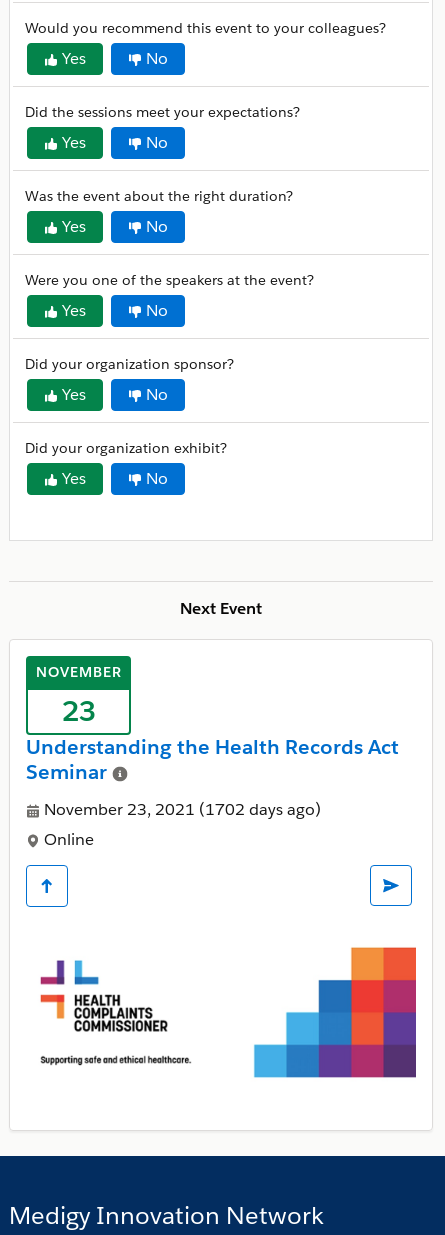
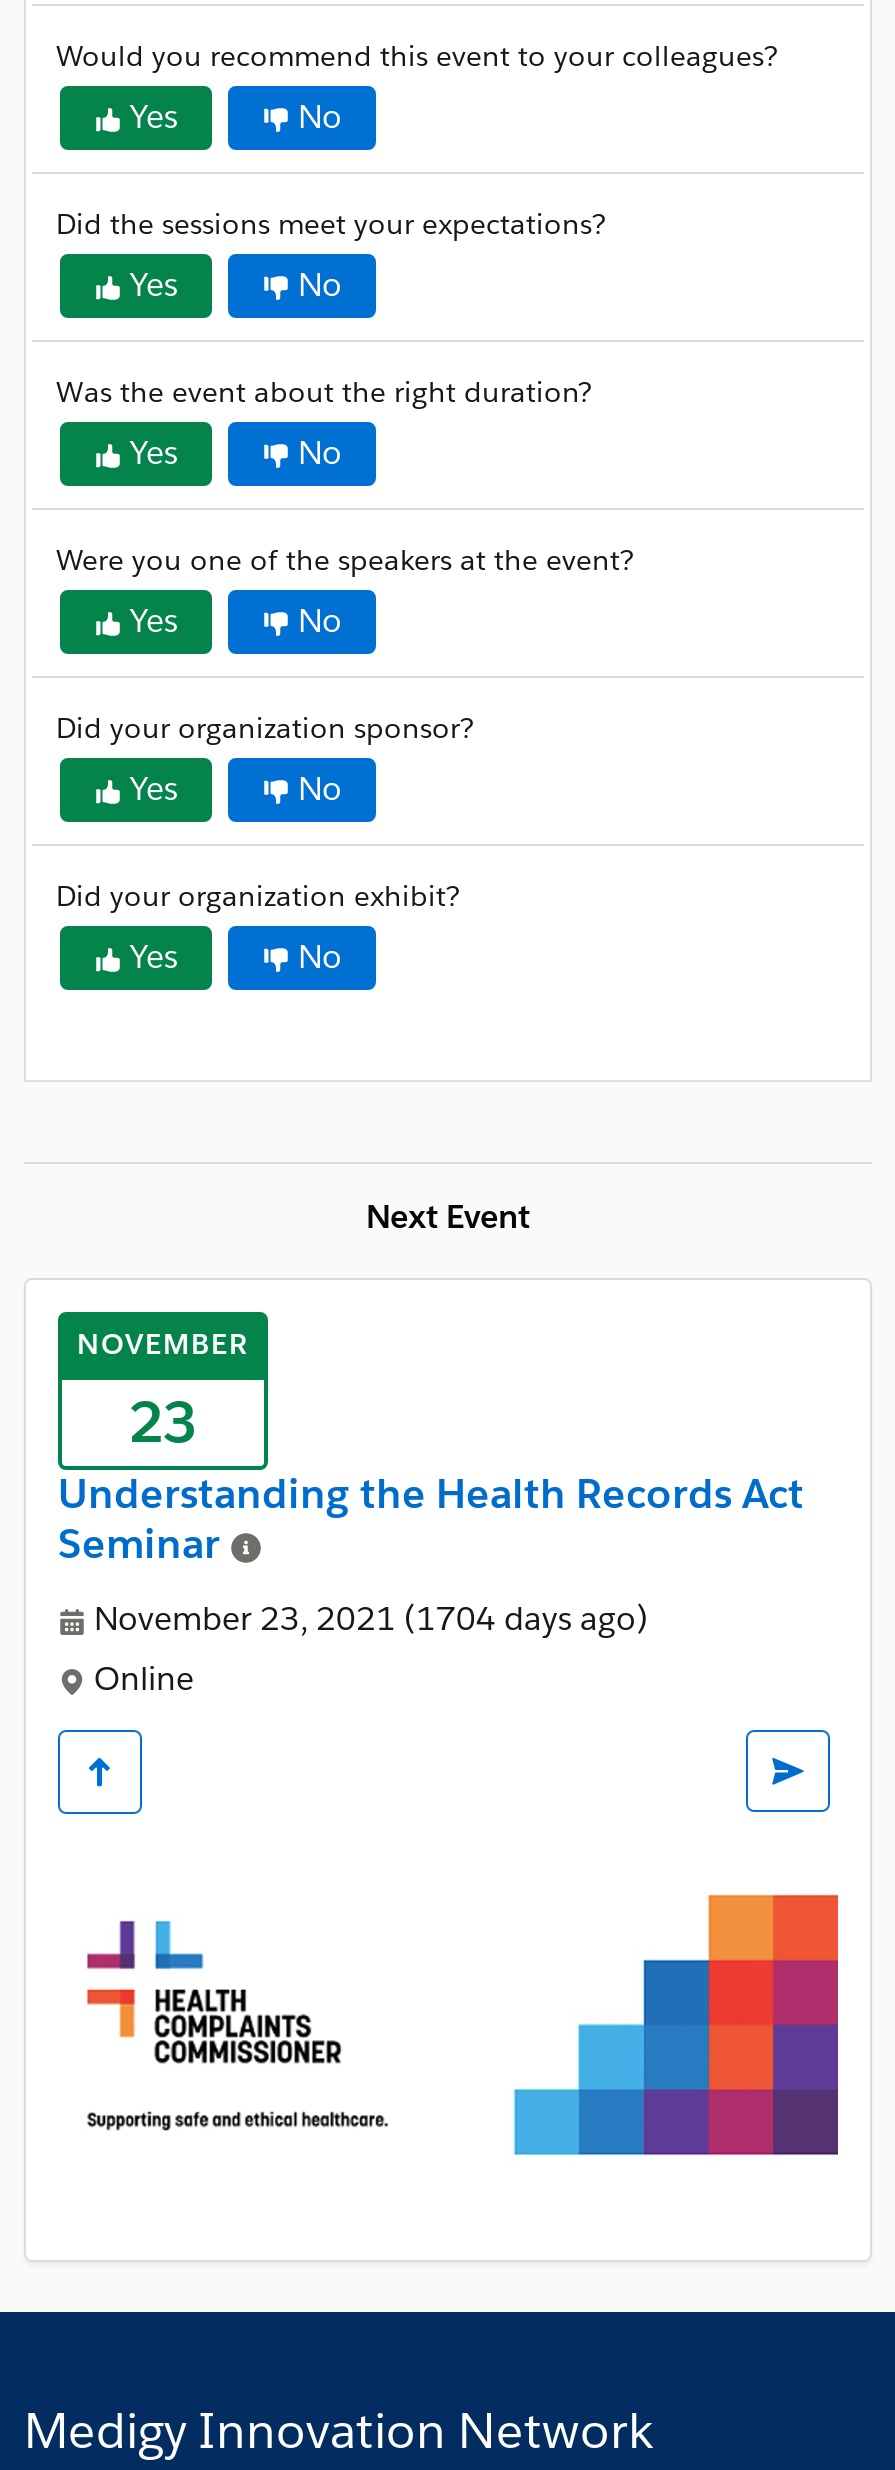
[40,799,321,820] November 23, 2021 (1702 days ago) -> [86,1598,648,1640] November 23, 2021 (1704 days ago)

